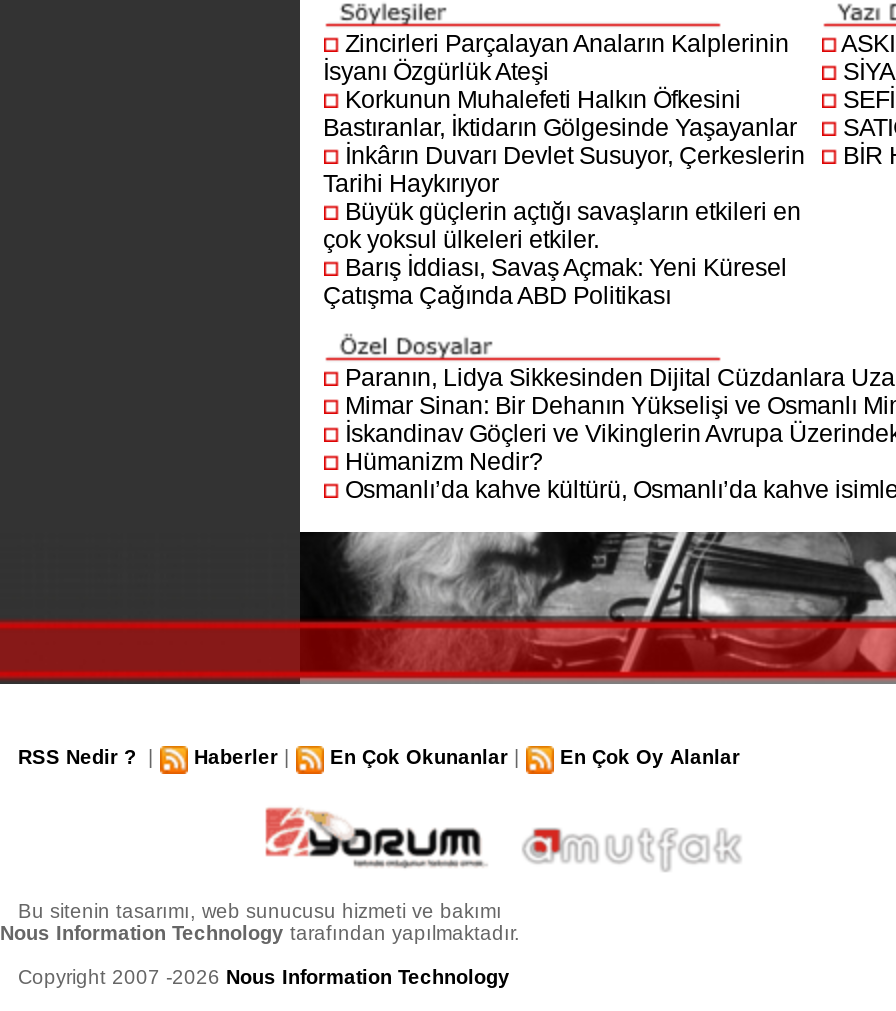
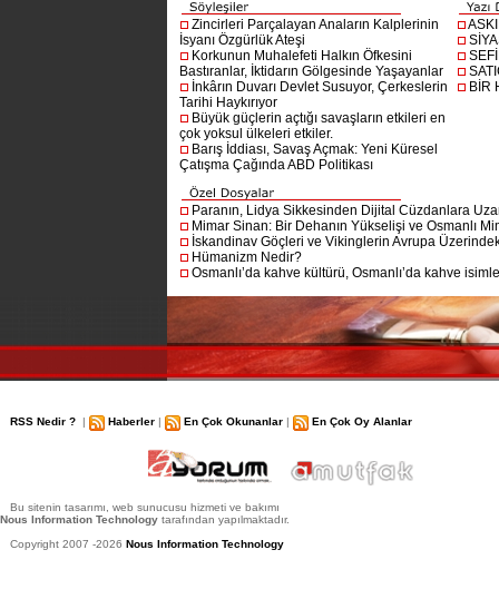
[300,530,890,672] [image] -> [166,295,496,374] [image]

